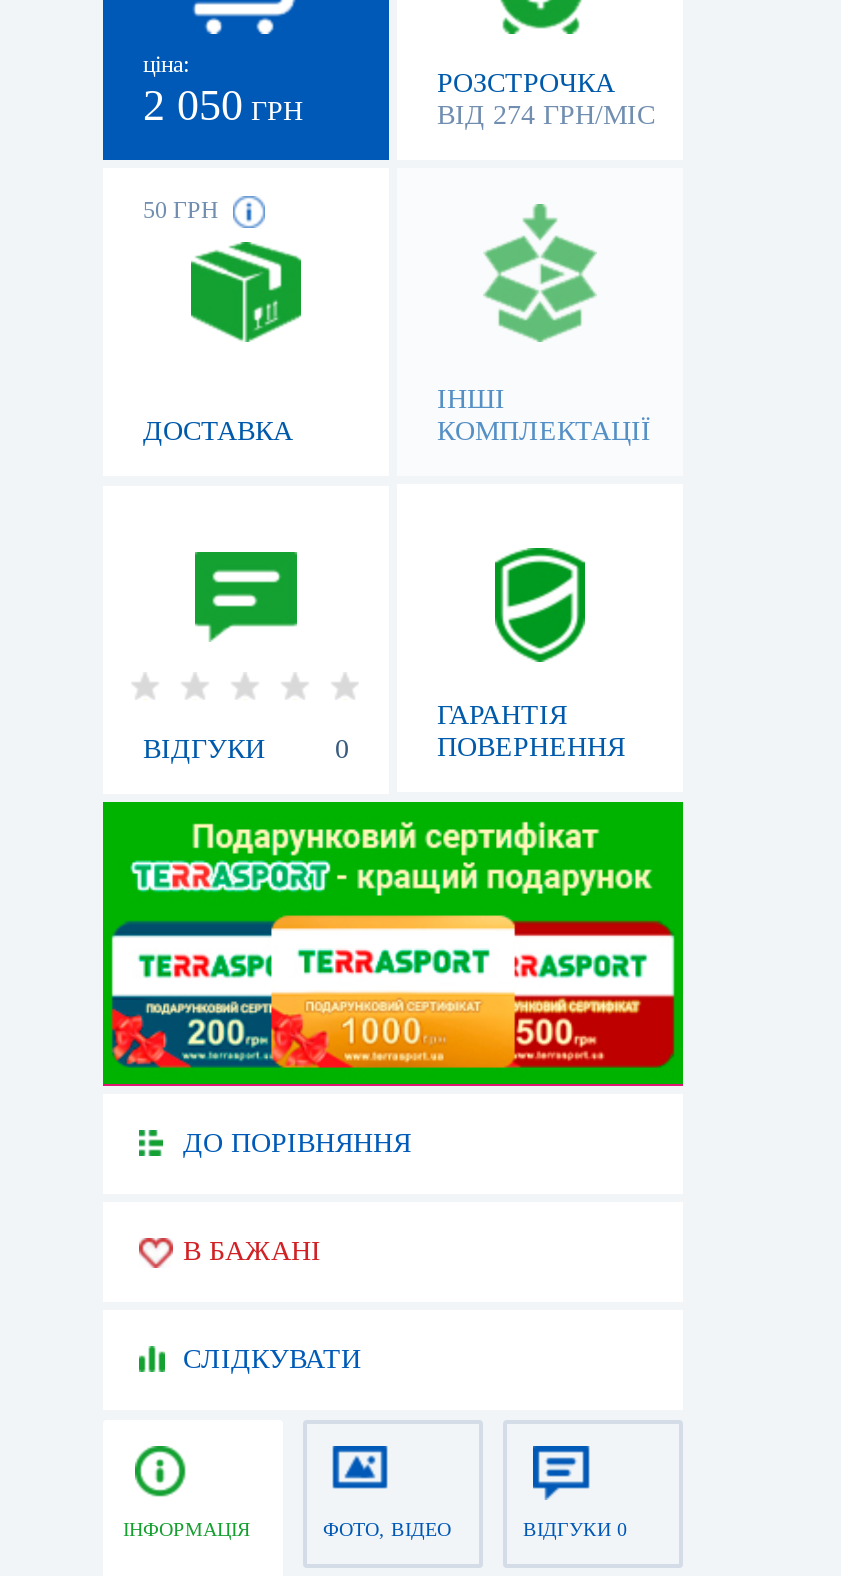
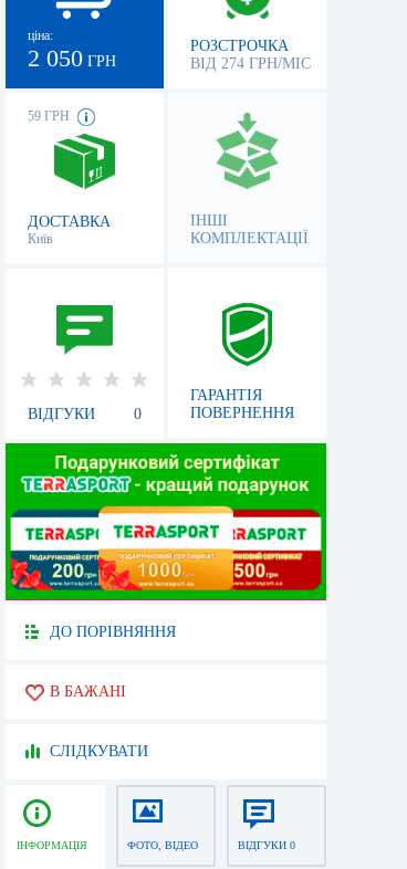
[143,196,219,224] 50 ГРН -> [28,108,70,124] 59 ГРН
none -> [28,231,53,247] Київ

